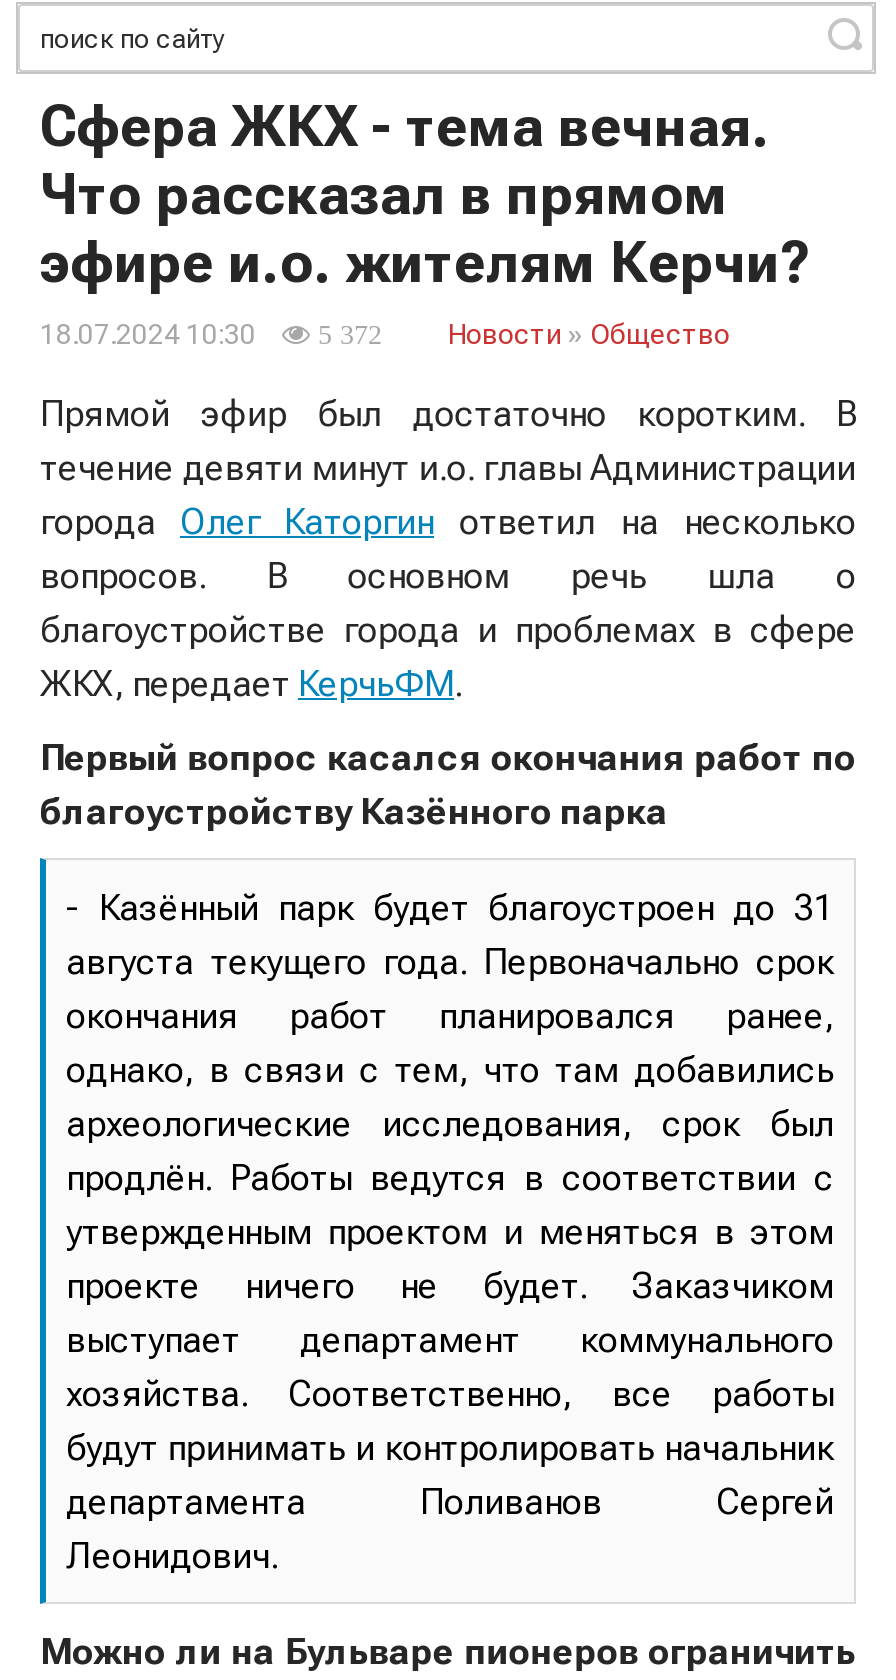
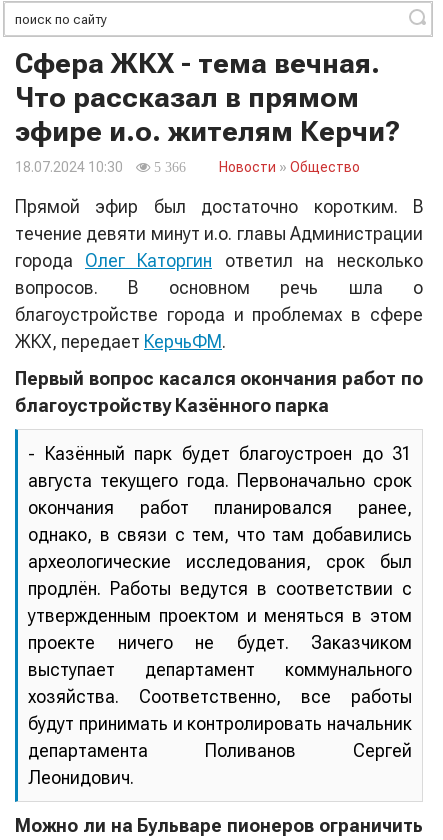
[40,318,382,350] 18.07.2024 10:30 5 372 -> [15,159,186,175] 18.07.2024 10:30 5 366

